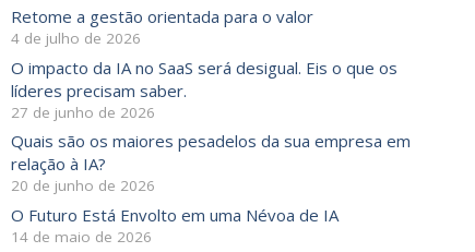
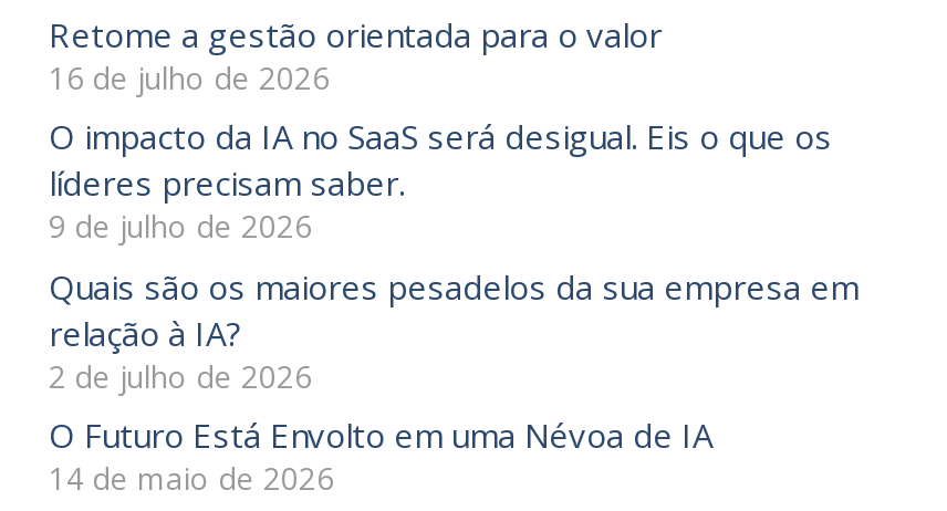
[10,29,140,48] 4 de julho de 2026 -> [49,58,330,98] 16 de julho de 2026
[10,102,155,122] 27 de junho de 2026 -> [49,207,312,247] 9 de julho de 2026
[10,176,155,195] 20 de junho de 2026 -> [49,357,312,396] 2 de julho de 2026

